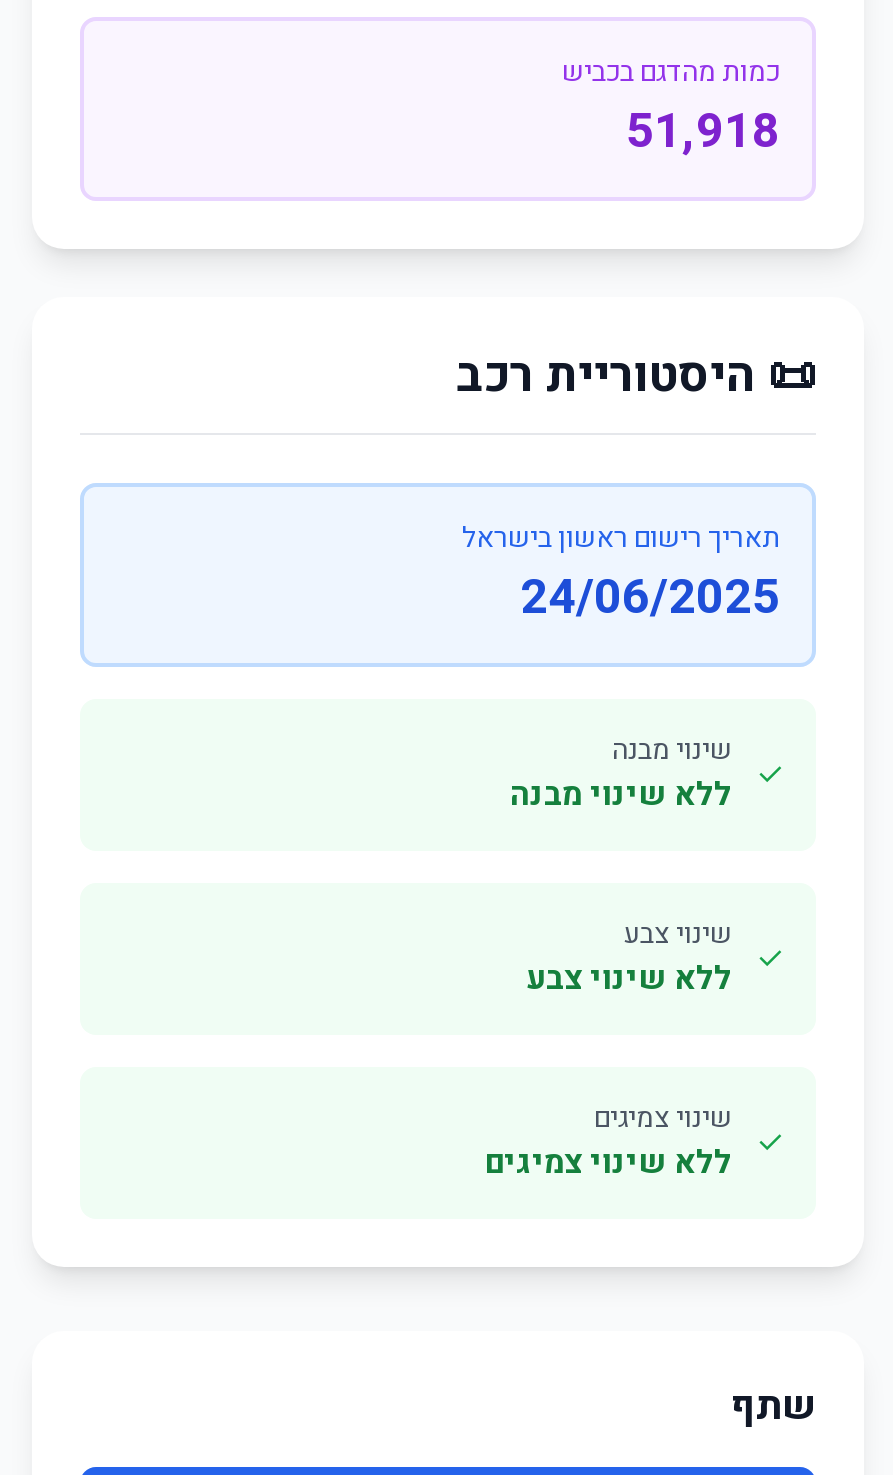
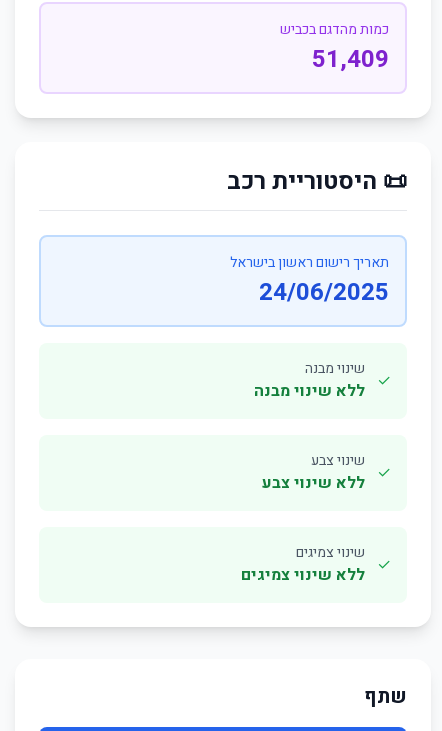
[626,97,780,167] 51,918 -> [312,42,389,77] 51,409

